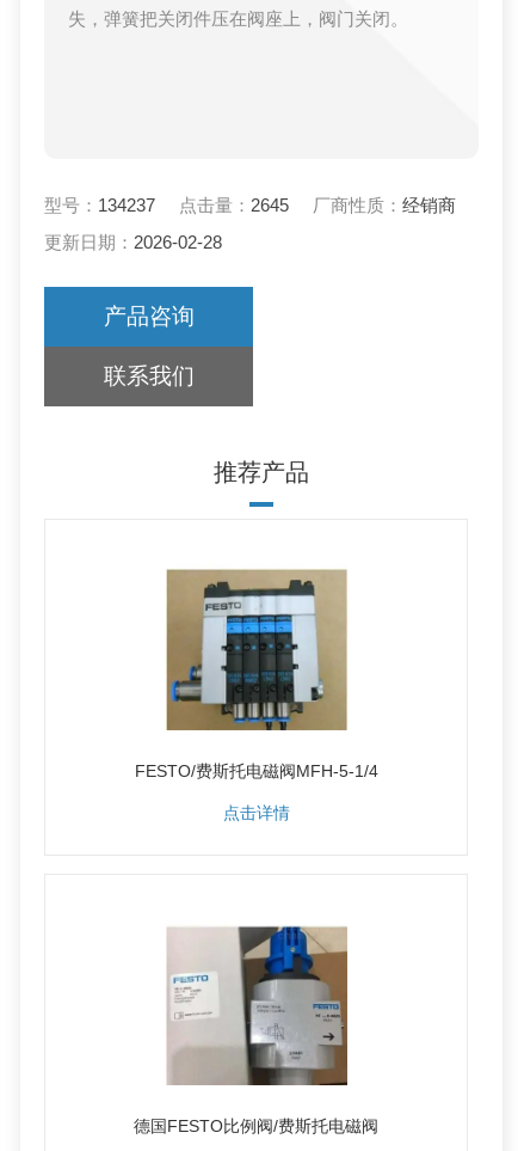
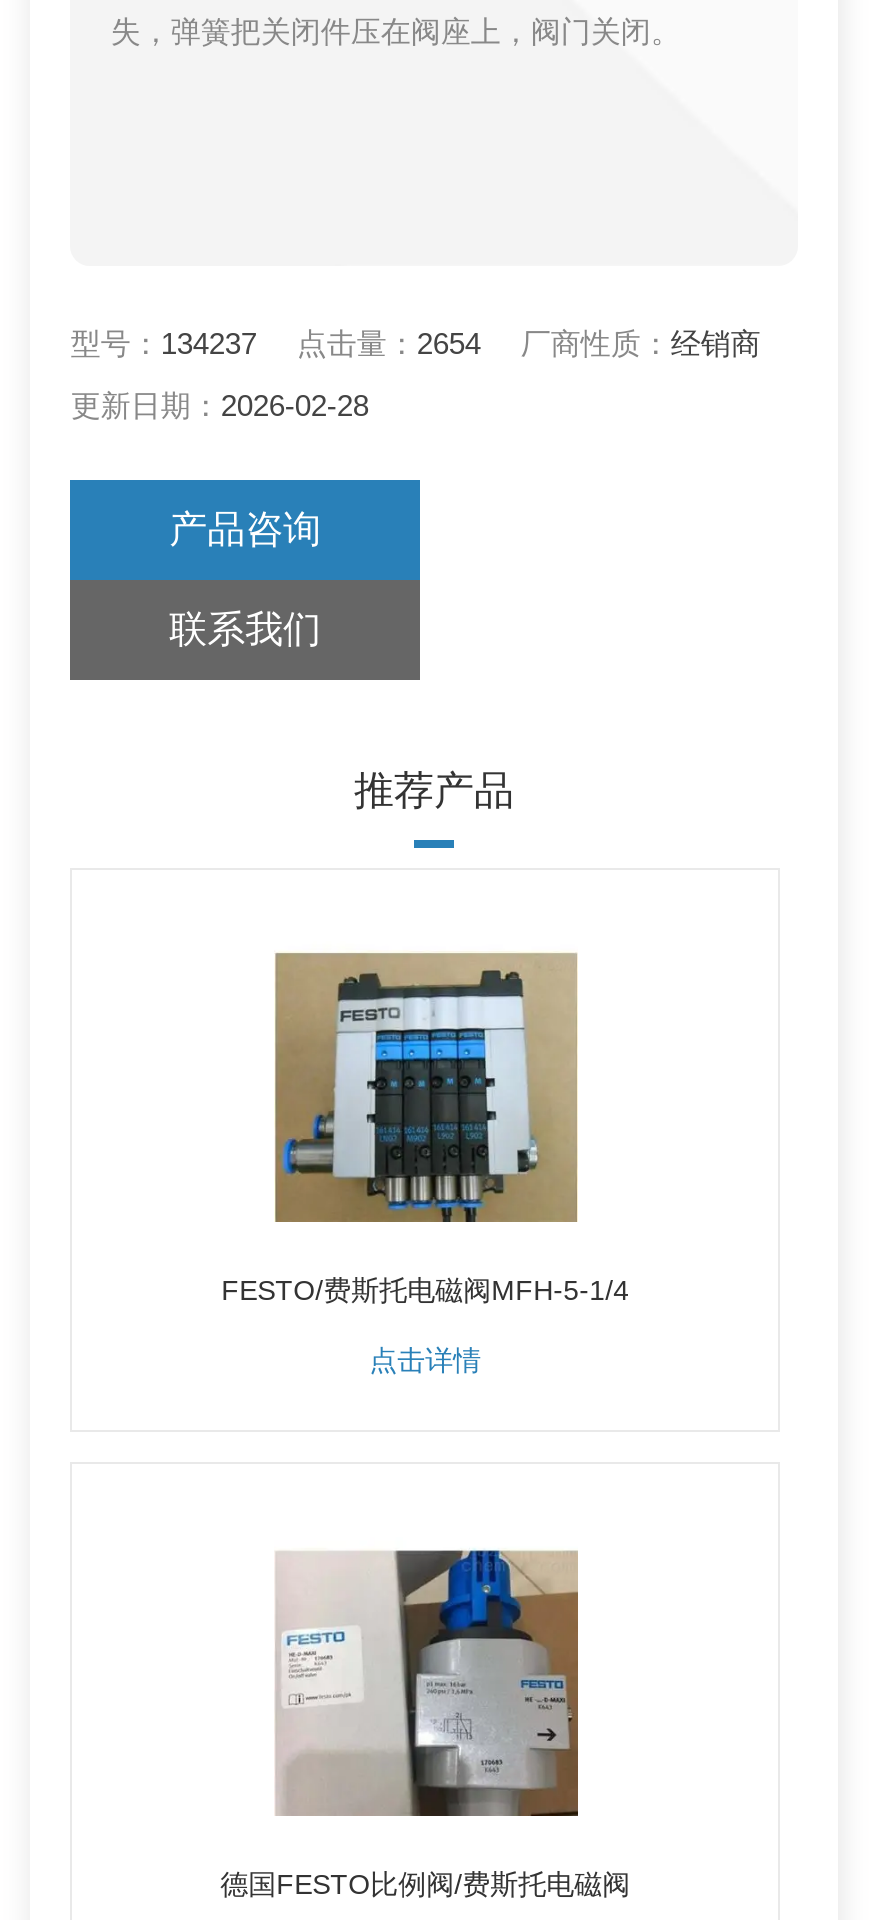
[45,195,456,215] 型号：134237 点击量：2645 厂商性质：经销商 -> [71,326,761,360] 型号：134237 点击量：2654 厂商性质：经销商

